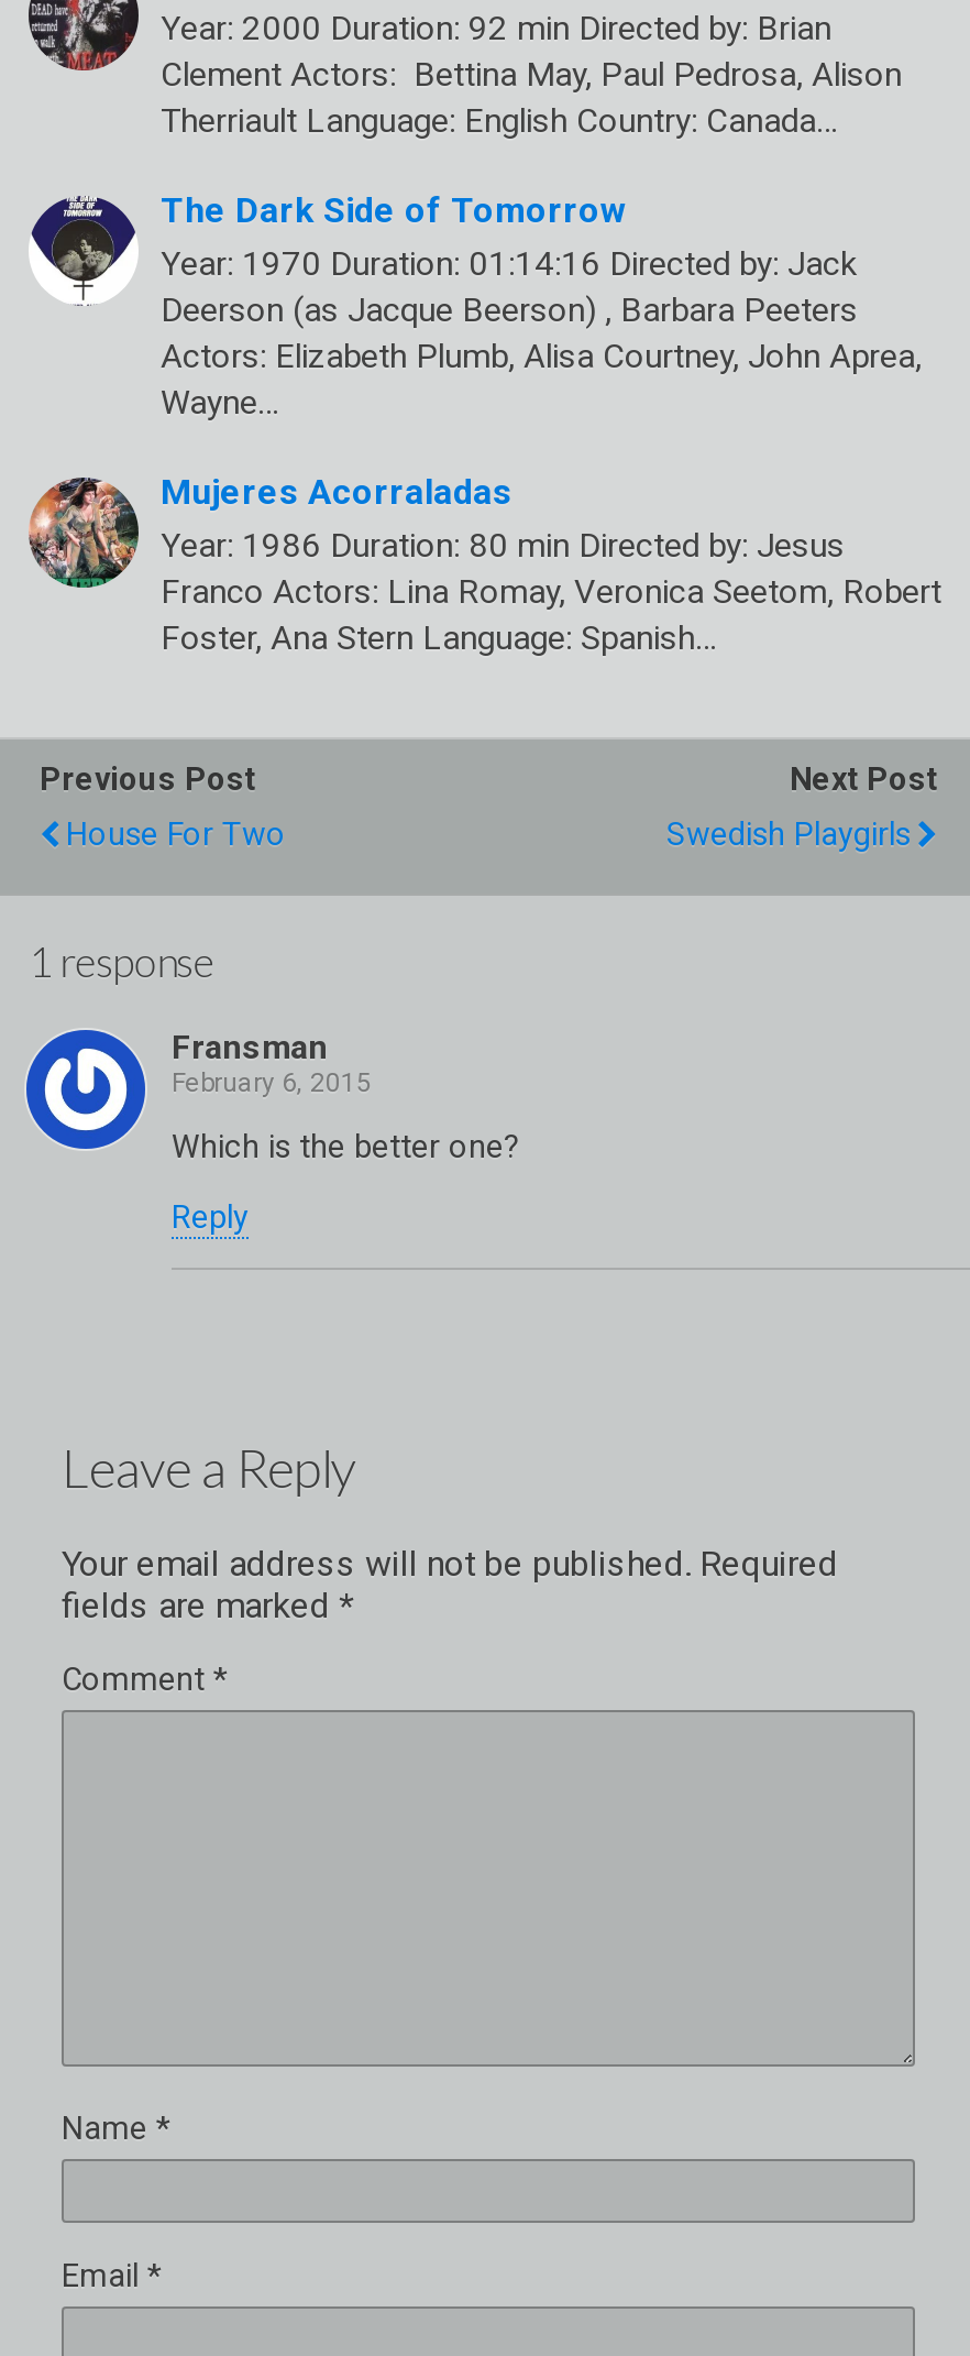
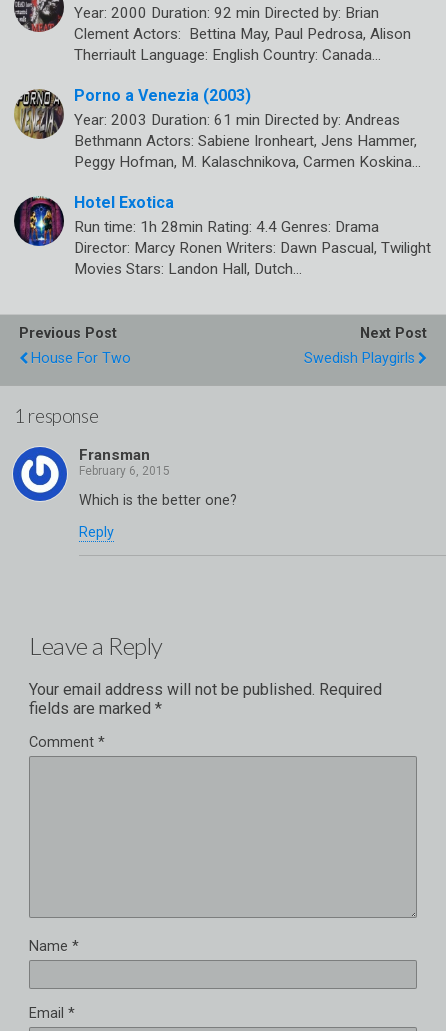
[29,190,922,423] [image] | The Dark Side of Tomorrow | Year: 1970 Duration: 01:14:16 Directed by: Jack | Deerson (as Jacque Beerson) , Barbara Peeters | Actors: Elizabeth Plumb, Alisa Courtney, John Aprea, | Wayne… -> [13,86,421,171] [image] | Porno a Venezia (2003) | Year: 2003 Duration: 61 min Directed by: Andreas | Bethmann Actors: Sabiene Ironheart, Jens Hammer, | Peggy Hofman, M. Kalaschnikova, Carmen Koskina…
[26,472,941,659] [image] | Mujeres Acorraladas | Year: 1986 Duration: 80 min Directed by: Jesus | Franco Actors: Lina Romay, Veronica Seetom, Robert | Foster, Ana Stern Language: Spanish… -> [13,193,431,278] [image] | Hotel Exotica | Run time: 1h 28min Rating: 4.4 Genres: Drama | Director: Marcy Ronen Writers: Dawn Pascual, Twilight | Movies Stars: Landon Hall, Dutch…

